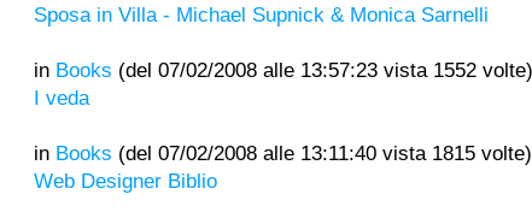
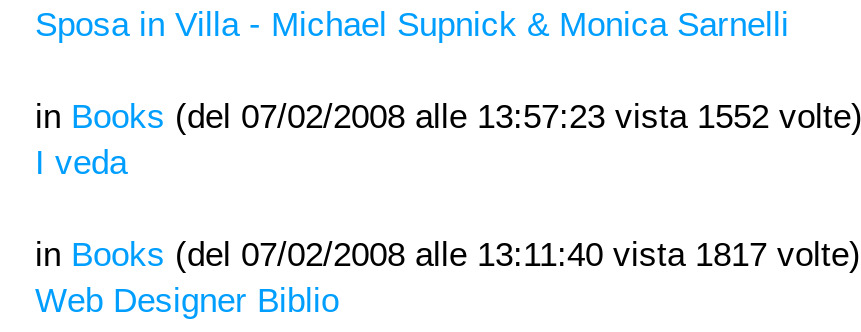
[34,142,532,165] in Books (del 07/02/2008 alle 13:11:40 vista 1815 volte) -> [35,236,861,274] in Books (del 07/02/2008 alle 13:11:40 vista 1817 volte)

